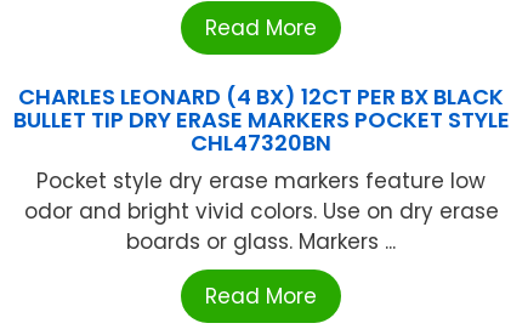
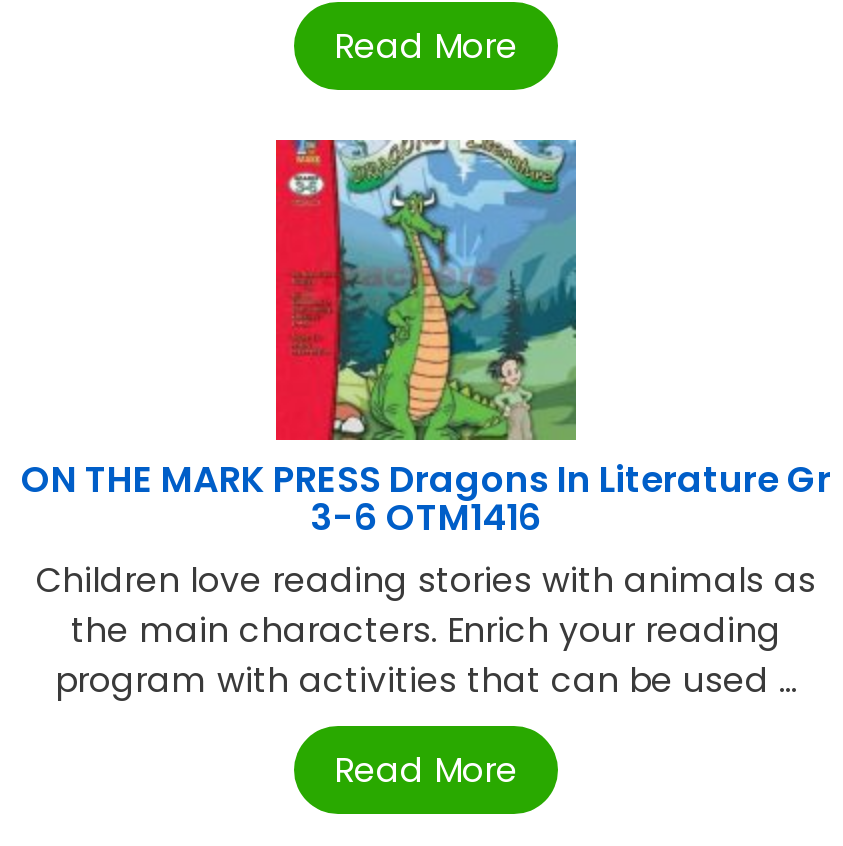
[13,81,509,256] CHARLES LEONARD (4 BX) 12CT PER BX BLACK | BULLET TIP DRY ERASE MARKERS POCKET STYLE | CHL47320BN | Pocket style dry erase markers feature low | odor and bright vivid colors. Use on dry erase | boards or glass. Markers ... -> [21,454,831,704] ON THE MARK PRESS Dragons In Literature Gr | 3-6 OTM1416 | Children love reading stories with animals as | the main characters. Enrich your reading | program with activities that can be used ...

